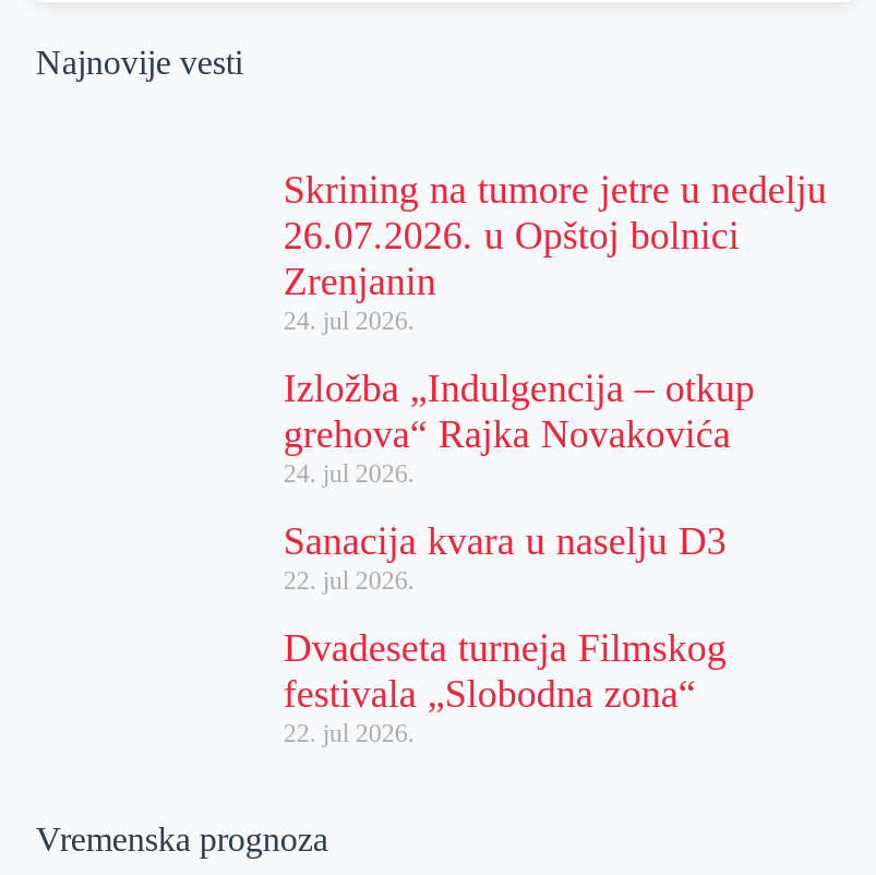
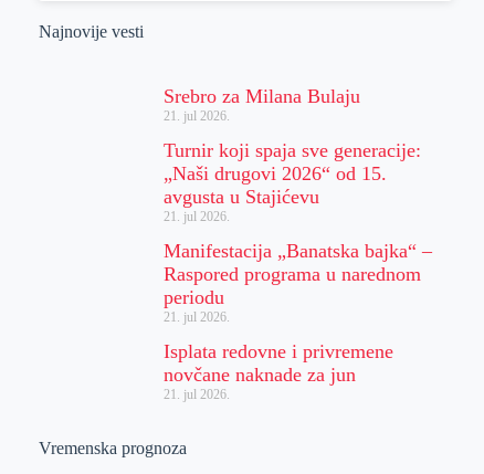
[283,168,827,336] Skrining na tumore jetre u nedelju | 26.07.2026. u Opštoj bolnici | Zrenjanin | 24. jul 2026. -> [164,85,361,124] Srebro za Milana Bulaju | 21. jul 2026.
[283,367,755,489] Izložba „Indulgencija – otkup | grehova“ Rajka Novakovića | 24. jul 2026. -> [164,139,421,224] Turnir koji spaja sve generacije: | „Naši drugovi 2026“ od 15. | avgusta u Stajićevu | 21. jul 2026.
[283,520,726,596] Sanacija kvara u naselju D3 | 22. jul 2026. -> [164,240,433,325] Manifestacija „Banatska bajka“ – | Raspored programa u narednom | periodu | 21. jul 2026.
[283,626,726,749] Dvadeseta turneja Filmskog | festivala „Slobodna zona“ | 22. jul 2026. -> [164,340,394,402] Isplata redovne i privremene | novčane naknade za jun | 21. jul 2026.

